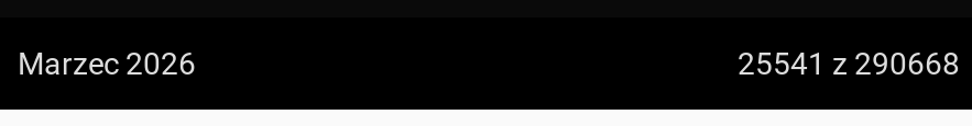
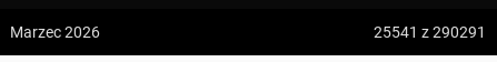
[738,46,960,81] 25541 z 290668 -> [374,23,486,41] 25541 z 290291

